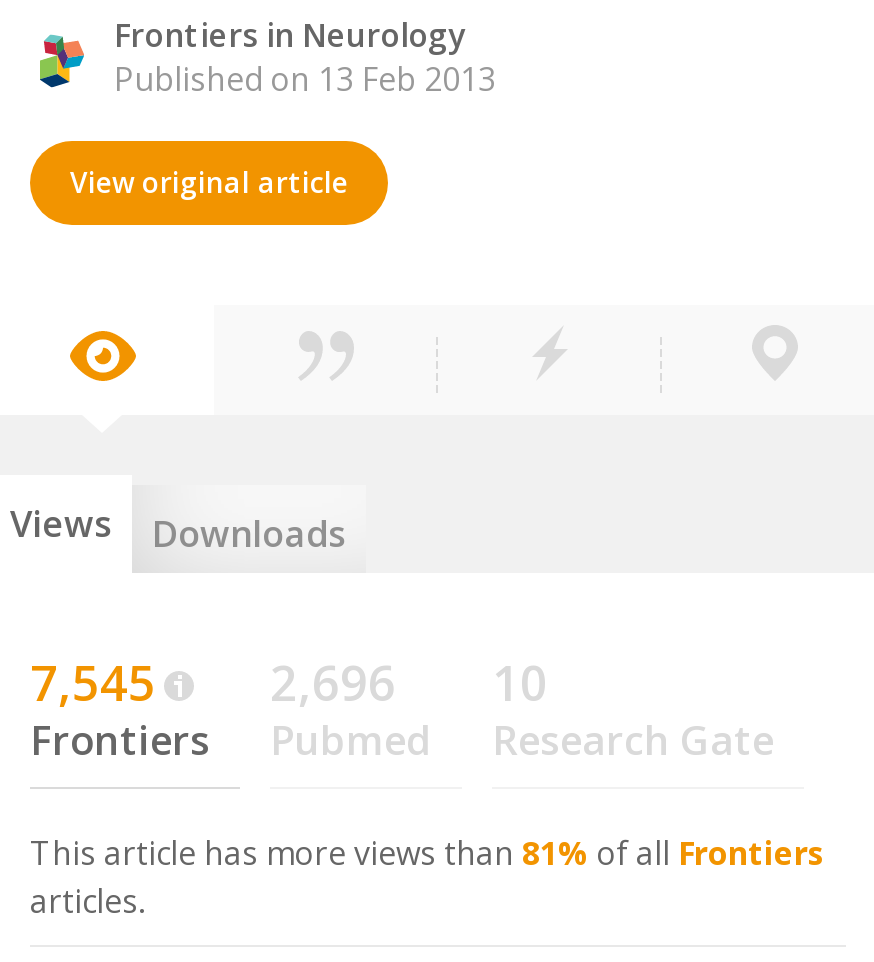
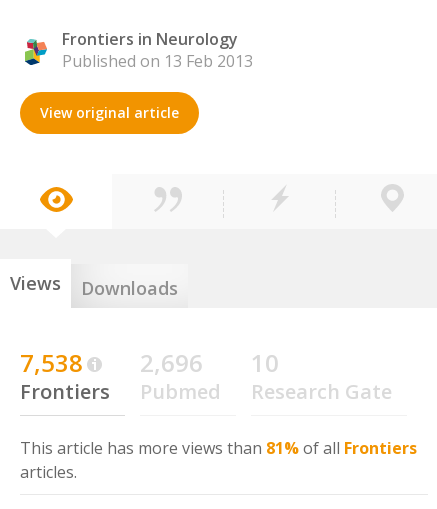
[30,649,156,715] 7,545 -> [20,346,83,379] 7,538

